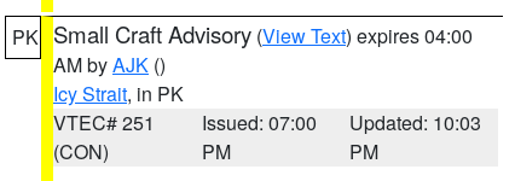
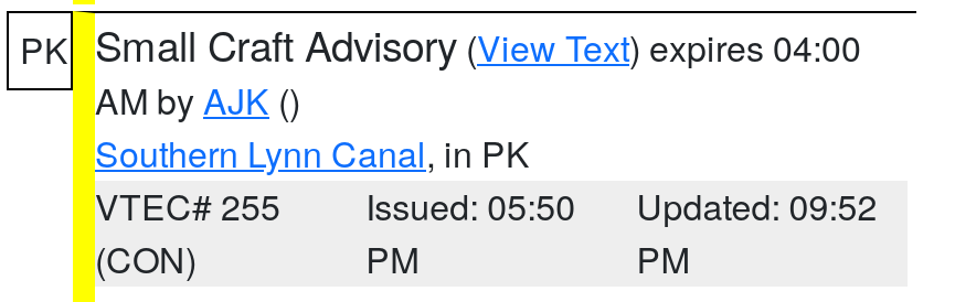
[53,80,184,136] Icy Strait, in PK | VTEC# 251 -> [95,128,530,231] Southern Lynn Canal, in PK | VTEC# 255
[201,109,316,136] Issued: 07:00 -> [366,181,575,231] Issued: 05:50
[350,109,481,136] Updated: 10:03 -> [636,181,877,231] Updated: 09:52

